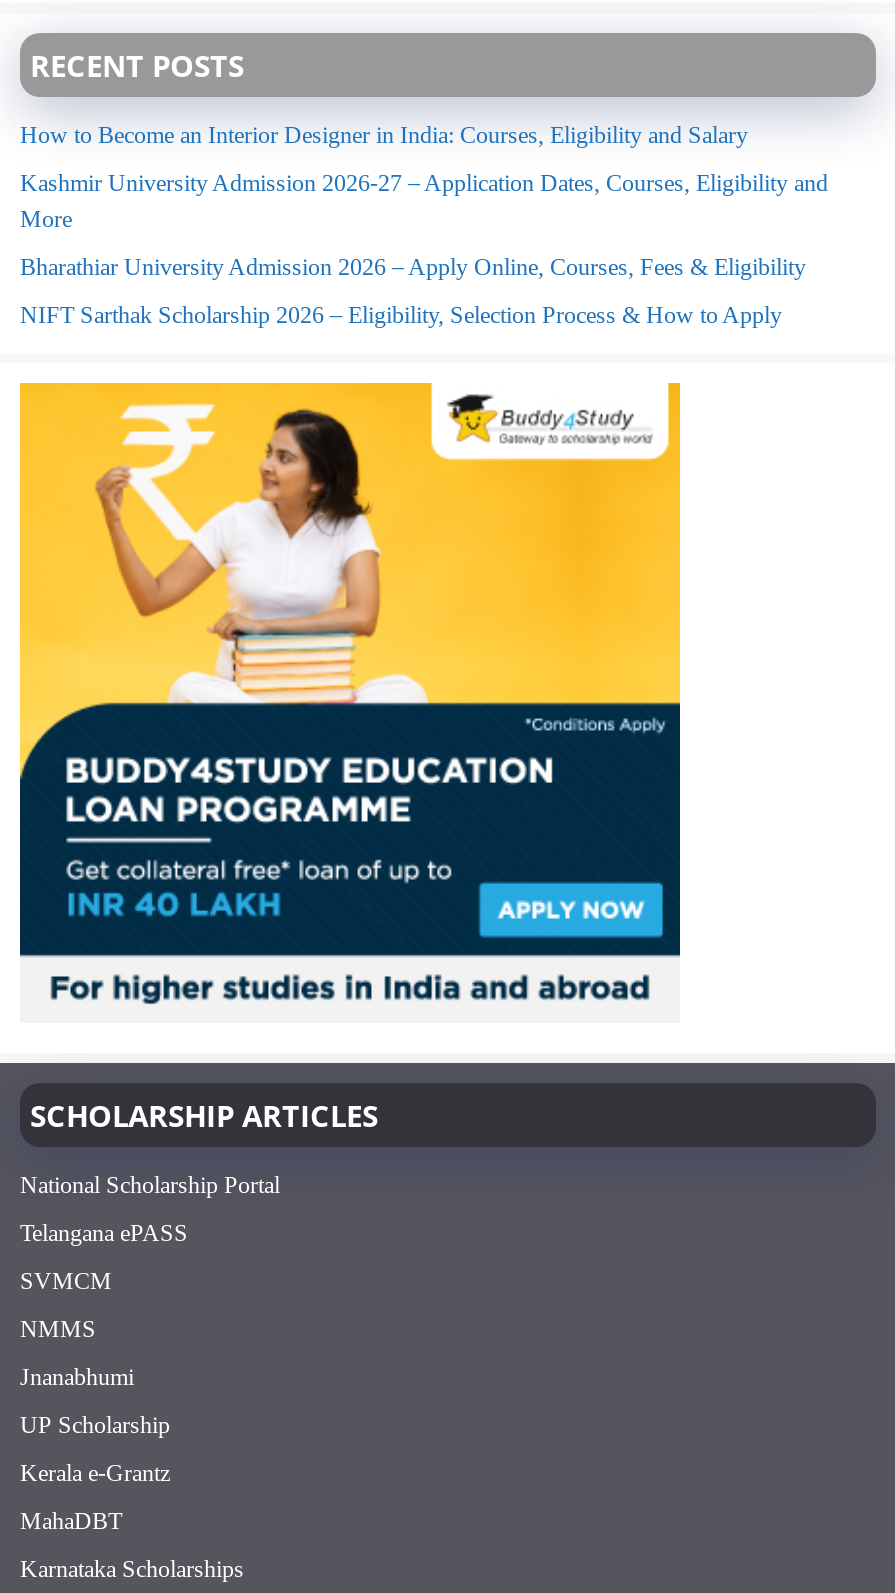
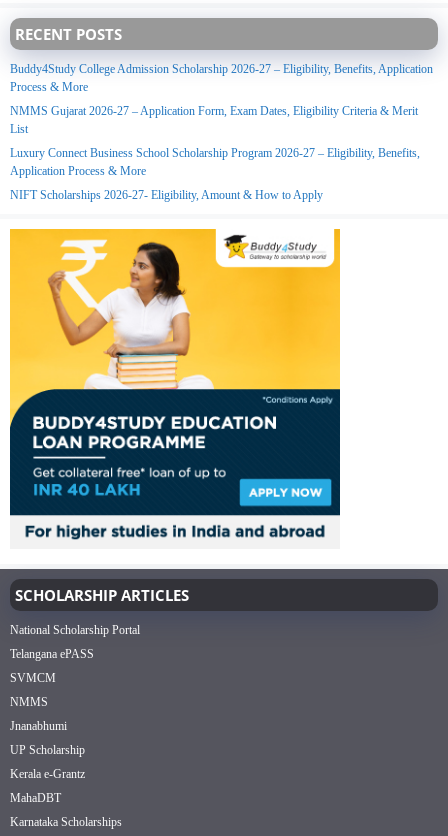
[20,121,748,149] How to Become an Interior Designer in India: Courses, Eligibility and Salary -> [10,62,433,94] Buddy4Study College Admission Scholarship 2026-27 – Eligibility, Benefits, Application | Process & More
[20,169,828,233] Kashmir University Admission 2026-27 – Application Dates, Courses, Eligibility and | More -> [10,104,418,136] NMMS Gujarat 2026-27 – Application Form, Exam Dates, Eligibility Criteria & Merit | List
[20,253,806,281] Bharathiar University Admission 2026 – Apply Online, Courses, Fees & Eligibility -> [10,146,420,178] Luxury Connect Business School Scholarship Program 2026-27 – Eligibility, Benefits, | Application Process & More
[20,301,782,329] NIFT Sarthak Scholarship 2026 – Eligibility, Selection Process & How to Apply -> [10,188,323,202] NIFT Scholarships 2026-27- Eligibility, Amount & How to Apply

